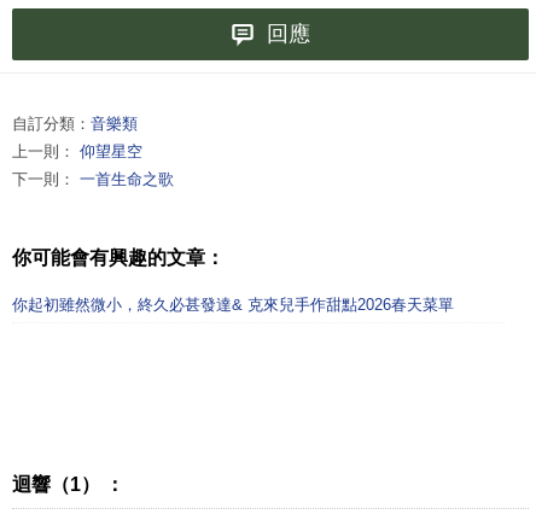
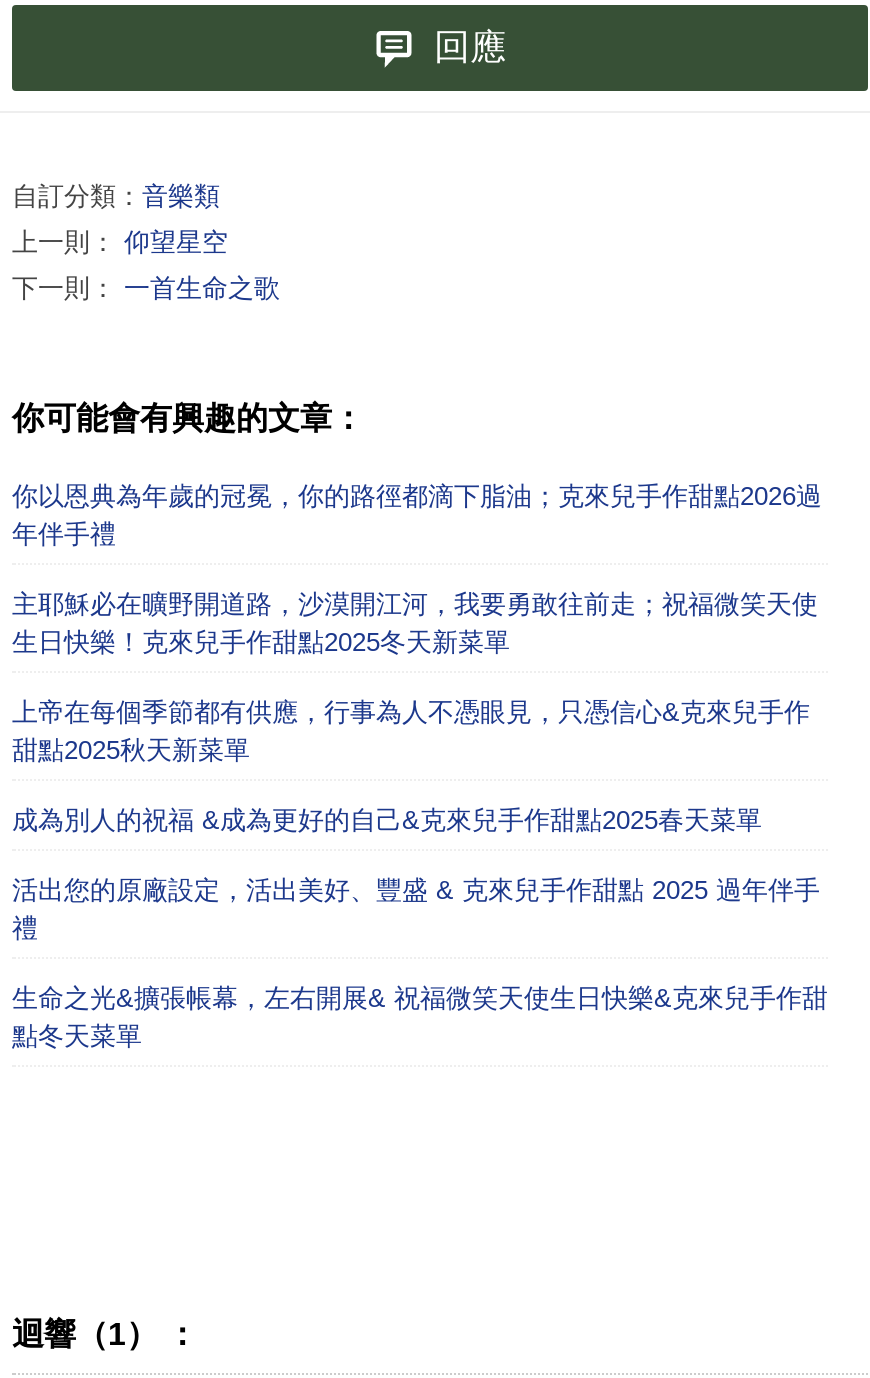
[12,295,454,313] 你起初雖然微小，終久必甚發達& 克來兒手作甜點2026春天菜單 -> [12,480,828,1050] 你以恩典為年歲的冠冕，你的路徑都滴下脂油；克來兒手作甜點2026過 | 年伴手禮 | 主耶穌必在曠野開道路，沙漠開江河，我要勇敢往前走；祝福微笑天使 | 生日快樂！克來兒手作甜點2025冬天新菜單 | 上帝在每個季節都有供應，行事為人不憑眼見，只憑信心&克來兒手作 | 甜點2025秋天新菜單 | 成為別人的祝福 &成為更好的自己&克來兒手作甜點2025春天菜單 | 活出您的原廠設定，活出美好、豐盛 & 克來兒手作甜點 2025 過年伴手 | 禮 | 生命之光&擴張帳幕，左右開展& 祝福微笑天使生日快樂&克來兒手作甜 | 點冬天菜單

